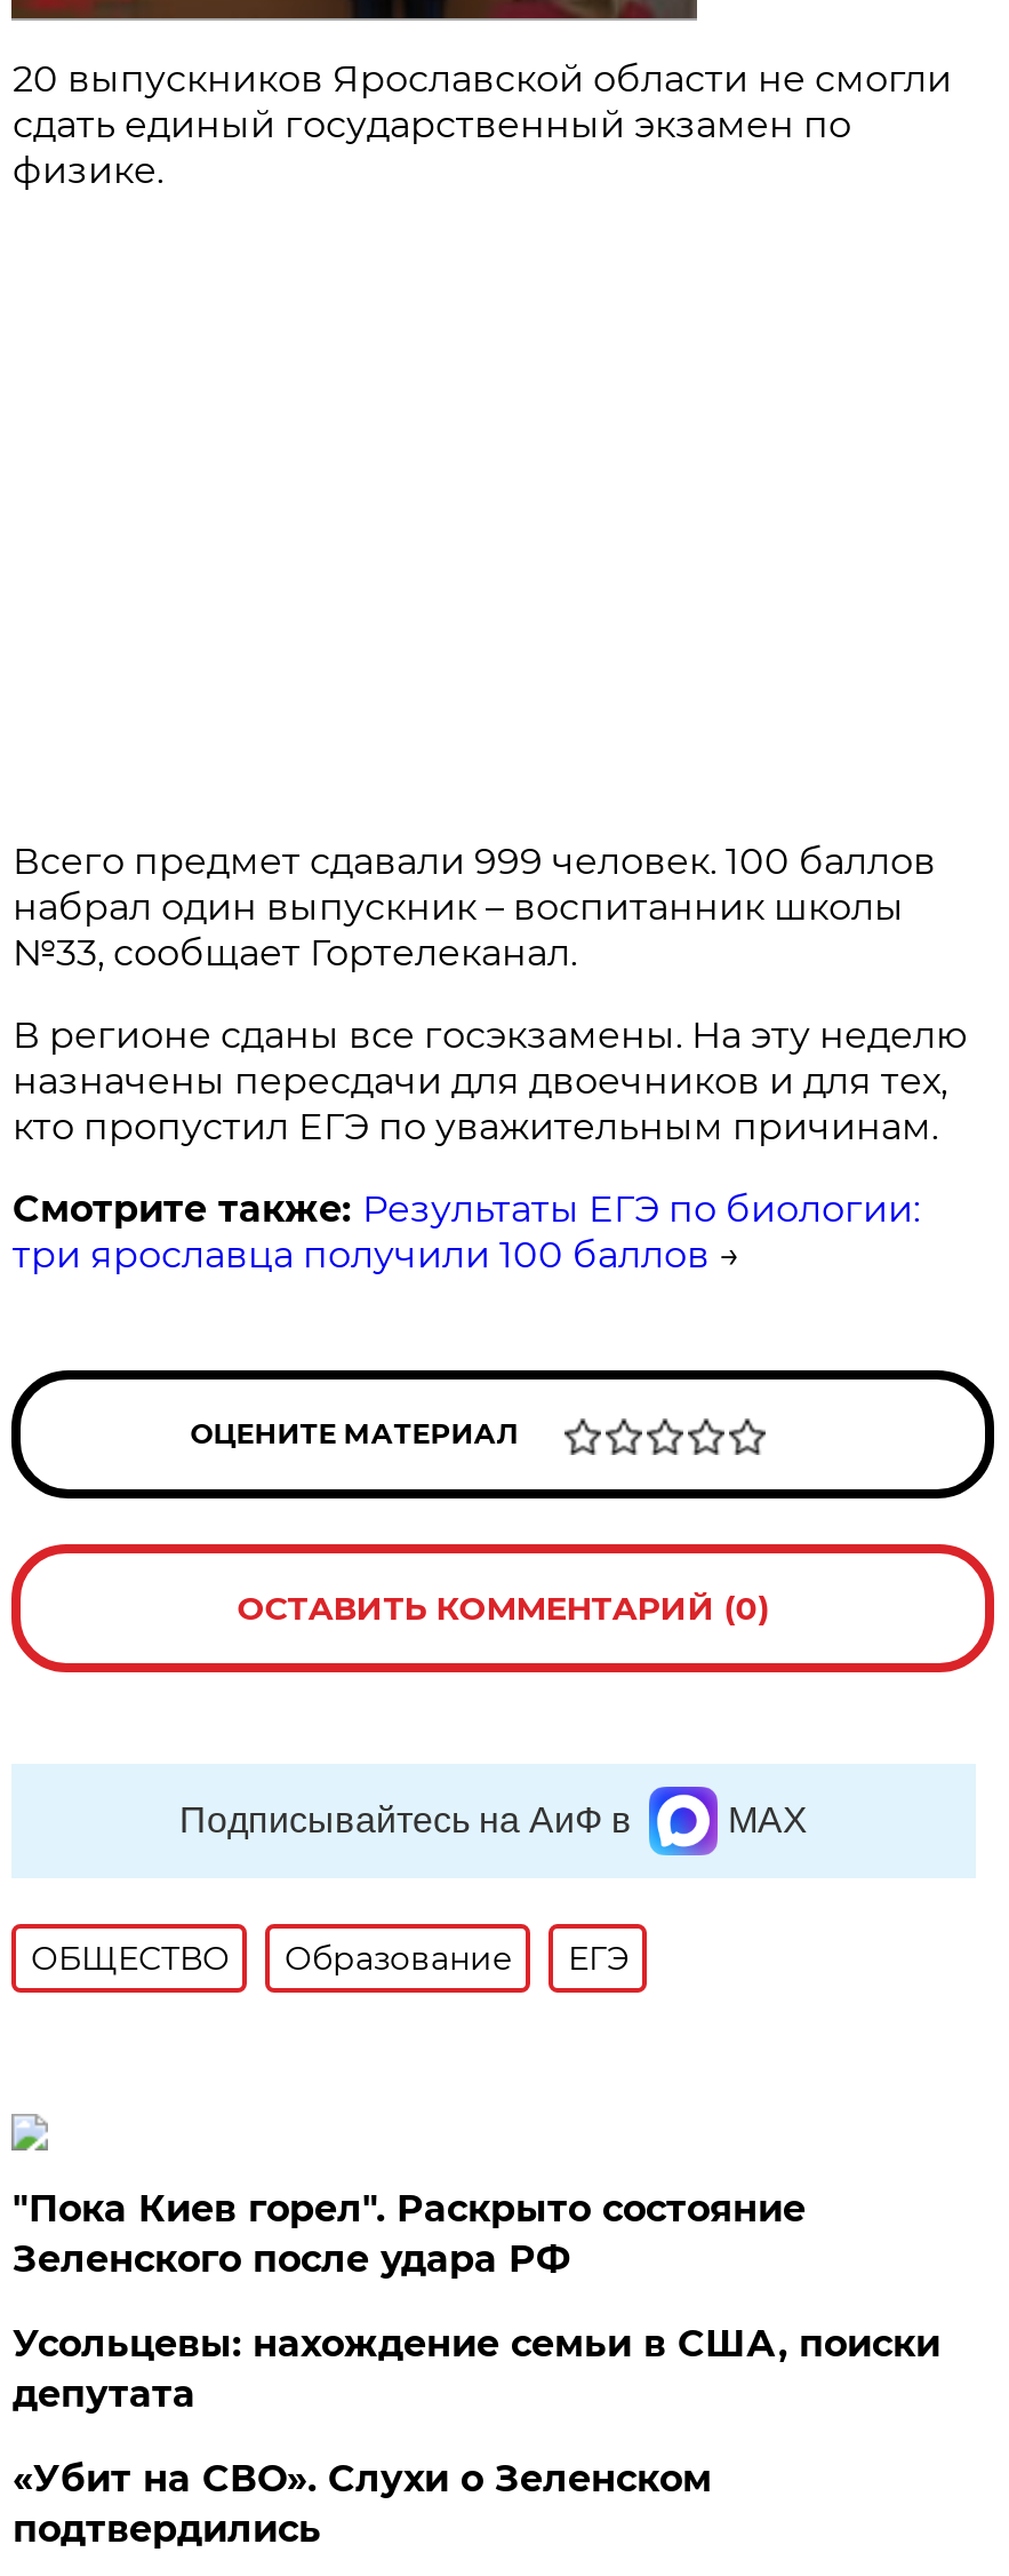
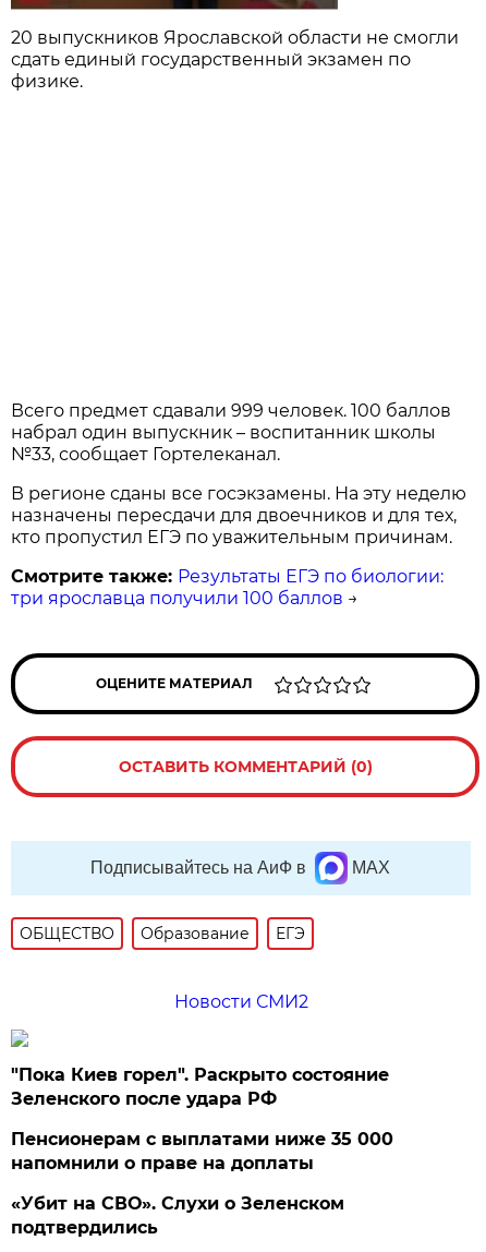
none -> [174,991,308,1012] Новости СМИ2
[12,2322,940,2416] Усольцевы: нахождение семьи в США, поиски | депутата -> [11,1129,394,1173] Пенсионерам с выплатами ниже 35 000 | напомнили о праве на доплаты

